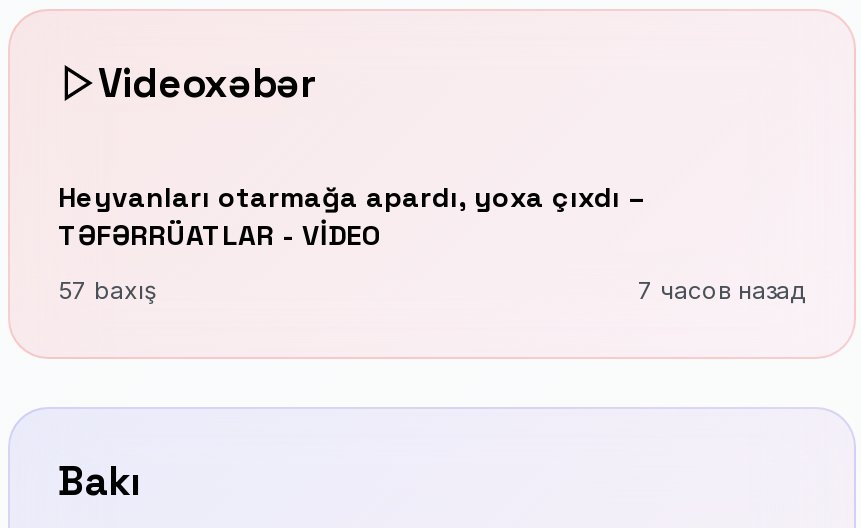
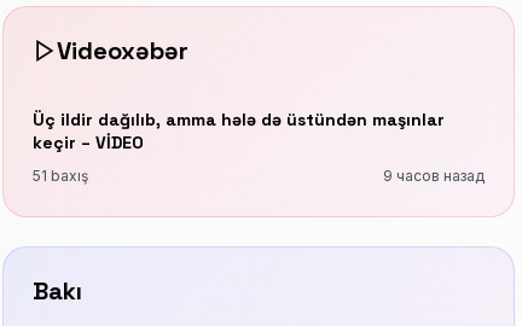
[58,179,644,253] Heyvanları otarmağa apardı, yoxa çıxdı – | TƏFƏRRÜATLAR - VİDEO -> [33,109,445,153] Üç ildir dağılıb, amma hələ də üstündən maşınlar | keçir – VİDEO
[58,275,806,305] 57 baxış | 7 часов назад -> [33,167,485,185] 51 baxış | 9 часов назад

